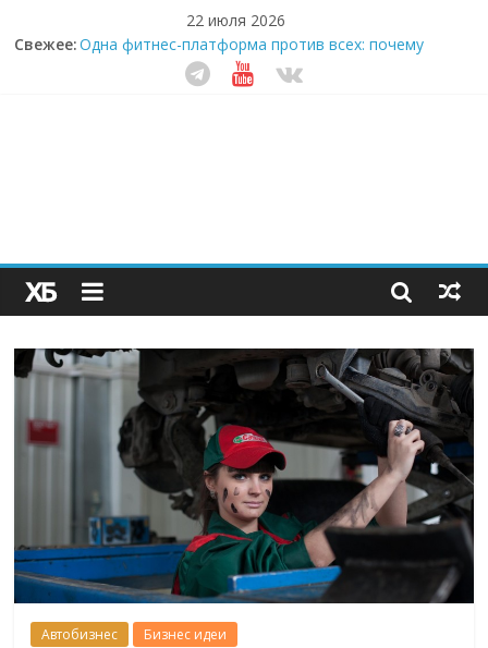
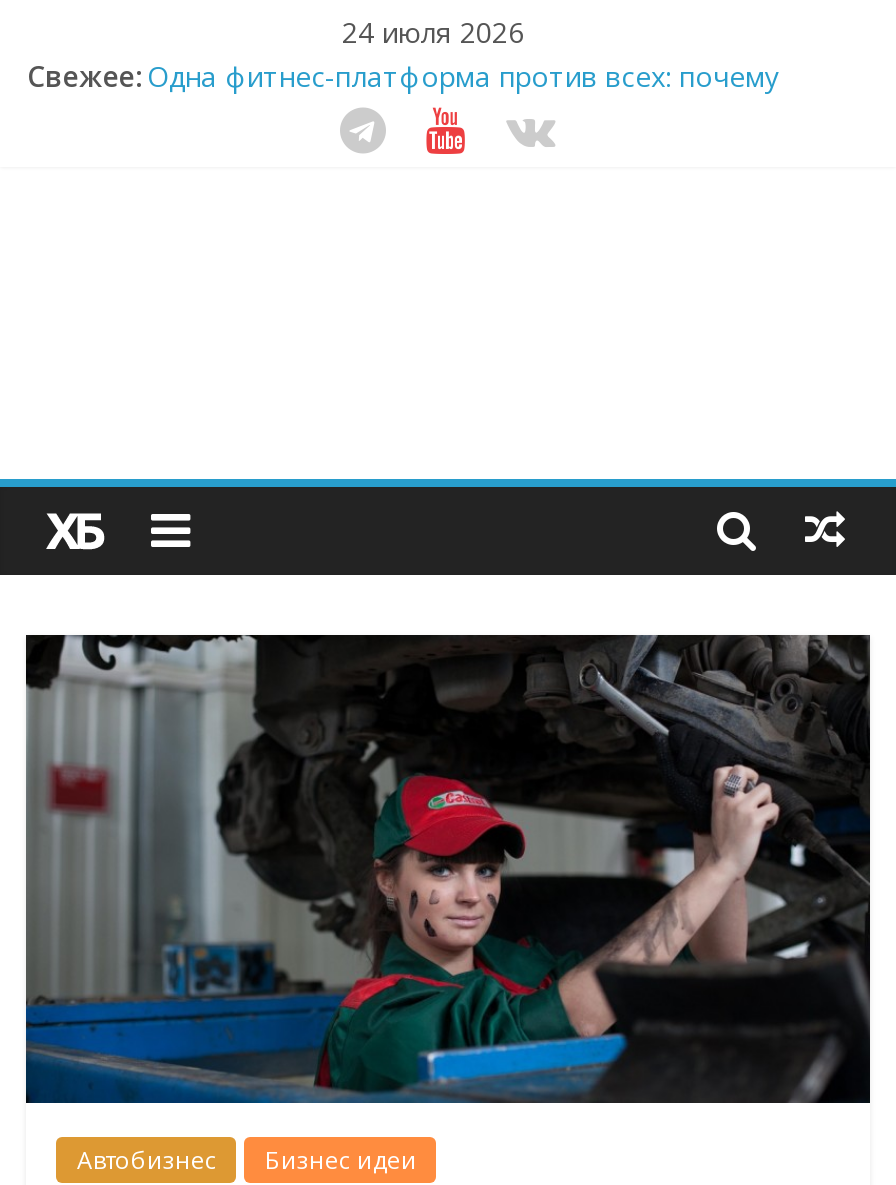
[186,10,285,30] 22 июля 2026 -> [342,13,524,51] 24 июля 2026

